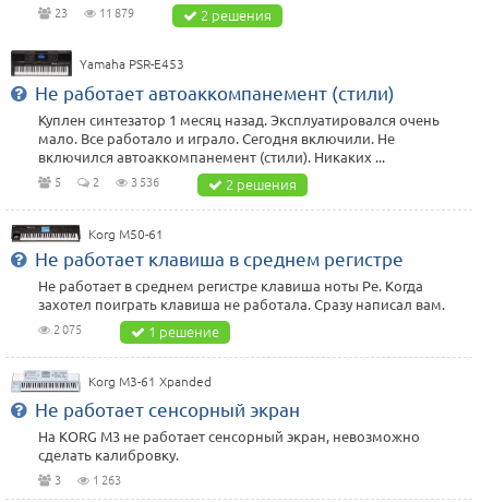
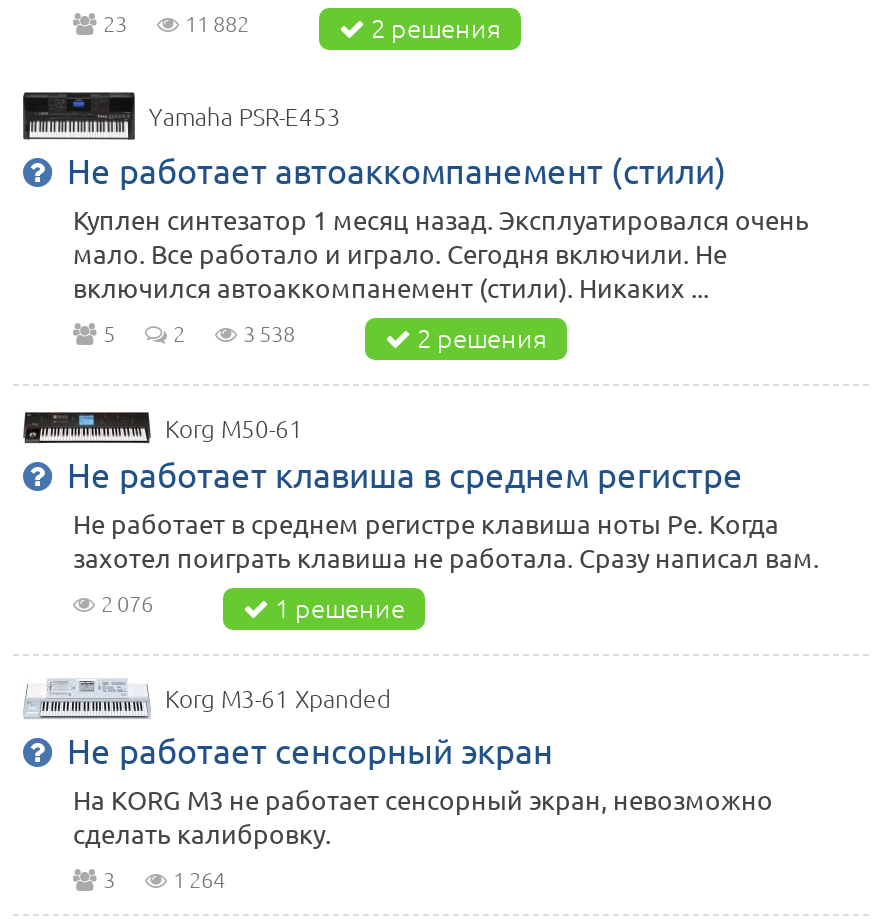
[51,3,134,21] 23 11 879 -> [97,6,249,38] 23 11 882
[51,173,159,190] 5 2 3 536 -> [97,316,295,348] 5 2 3 538
[50,320,82,338] 2 075 -> [95,587,153,619] 2 076
[51,470,121,488] 3 1 263 -> [97,862,225,894] 3 1 264

